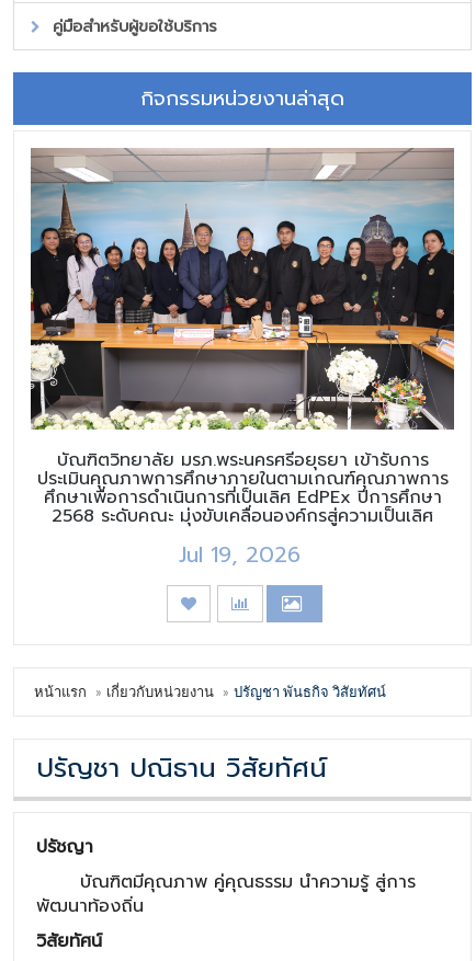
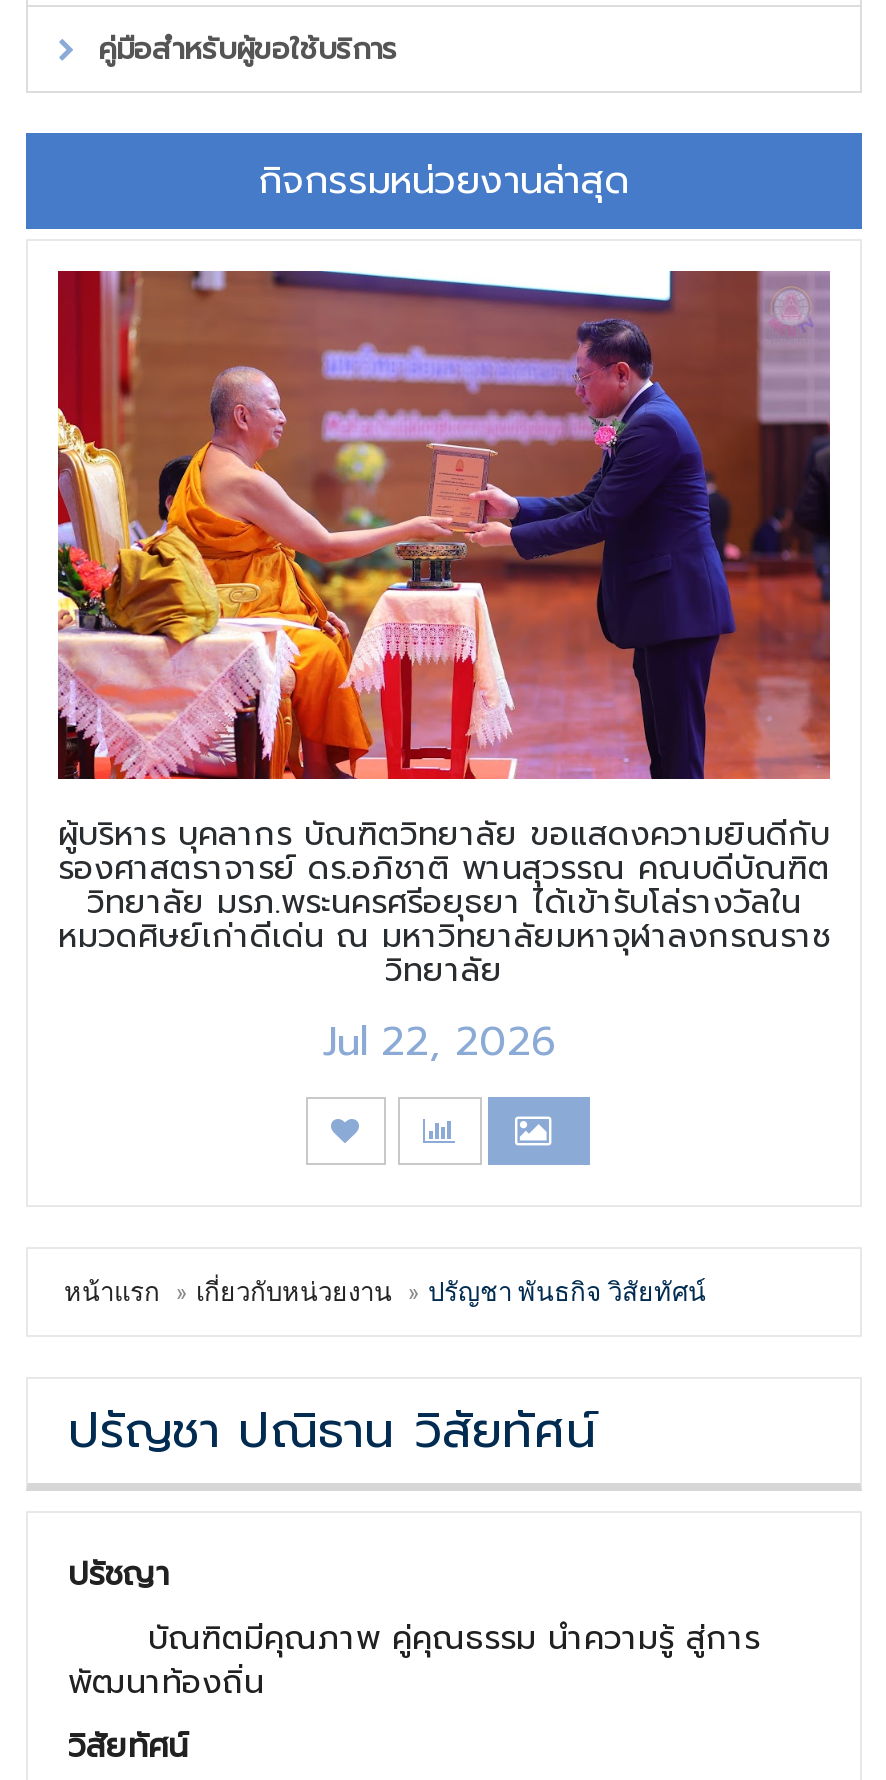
[30,147,455,571] [image] | บัณฑิตวิทยาลัย มรภ.พระนครศรีอยุธยา เข้ารับการ | ประเมินคุณภาพการศึกษาภายในตามเกณฑ์คุณภาพการ | ศึกษาเพื่อการดำเนินการที่เป็นเลิศ EdPEx ปีการศึกษา | 2568 ระดับคณะ มุ่งขับเคลื่อนองค์กรสู่ความเป็นเลิศ | Jul 19, 2026 -> [56,269,832,1070] [image] | ผู้บริหาร บุคลากร บัณฑิตวิทยาลัย ขอแสดงความยินดีกับ | รองศาสตราจารย์ ดร.อภิชาติ พานสุวรรณ คณบดีบัณฑิต | วิทยาลัย มรภ.พระนครศรีอยุธยา ได้เข้ารับโล่รางวัลใน | หมวดศิษย์เก่าดีเด่น ณ มหาวิทยาลัยมหาจุฬาลงกรณราช | วิทยาลัย | Jul 22, 2026

